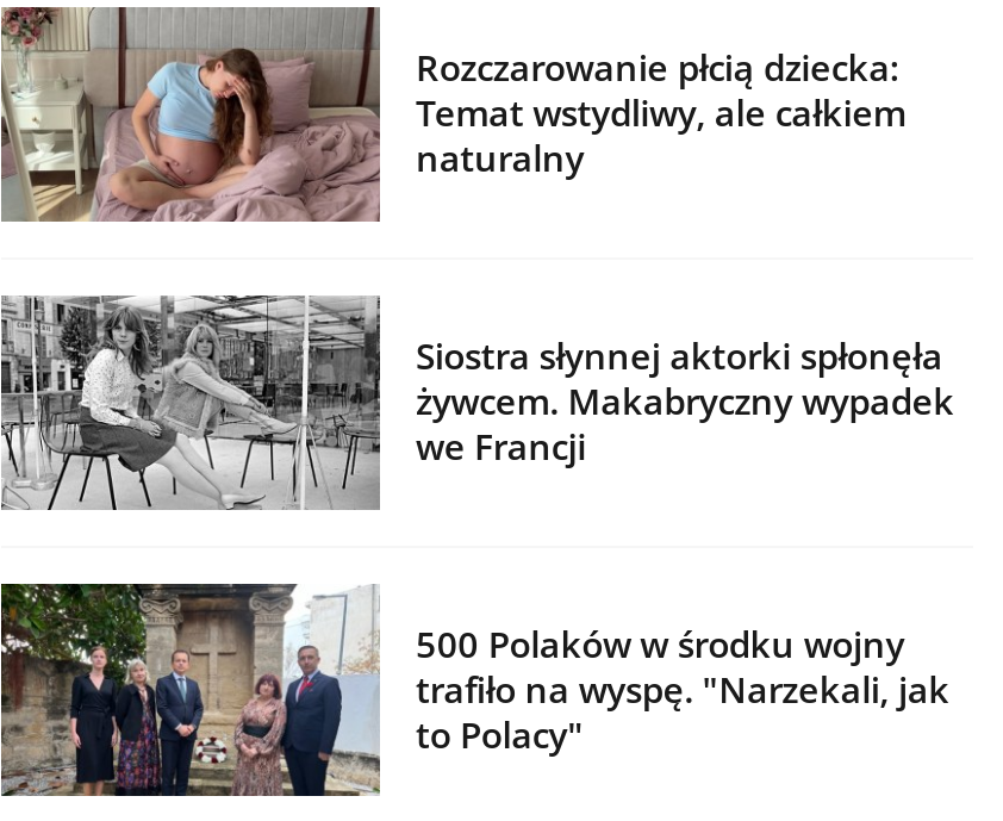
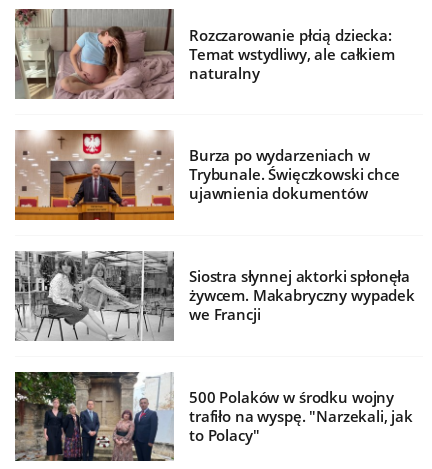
none -> [14,129,400,221] [image] | Burza po wydarzeniach w | Trybunale. Święczkowski chce | ujawnienia dokumentów

